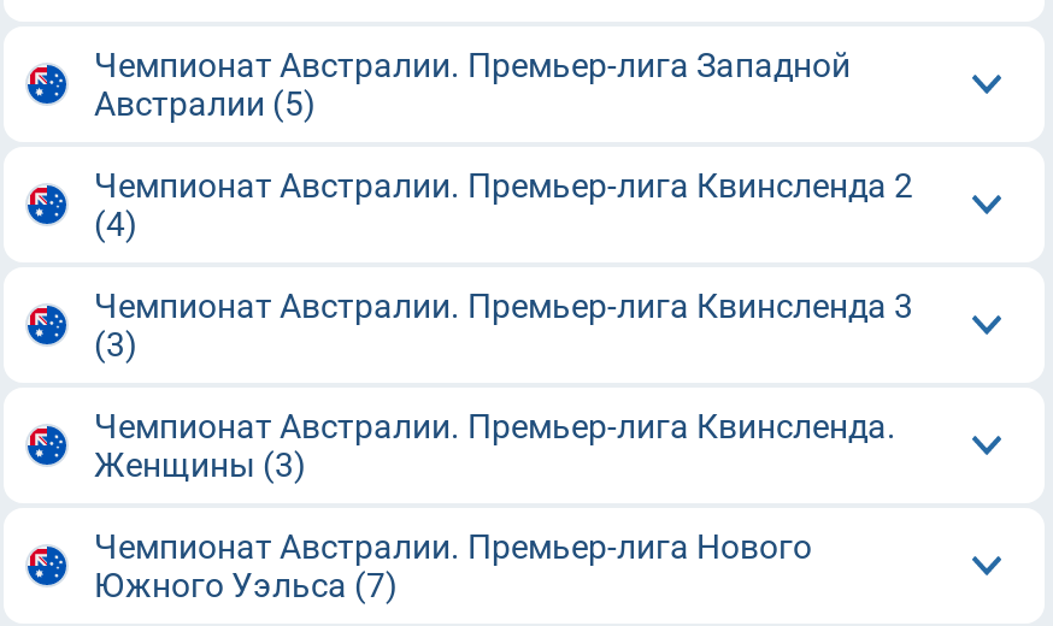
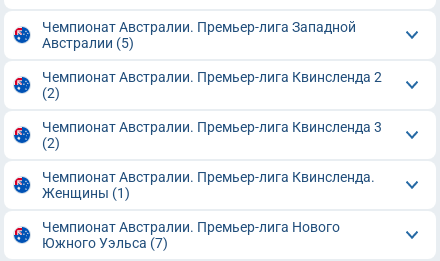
[94,205,137,243] (4) -> [41,85,59,101] (2)
[94,325,137,364] (3) -> [41,135,59,151] (2)
[94,445,306,484] Женщины (3) -> [41,185,129,201] Женщины (1)

